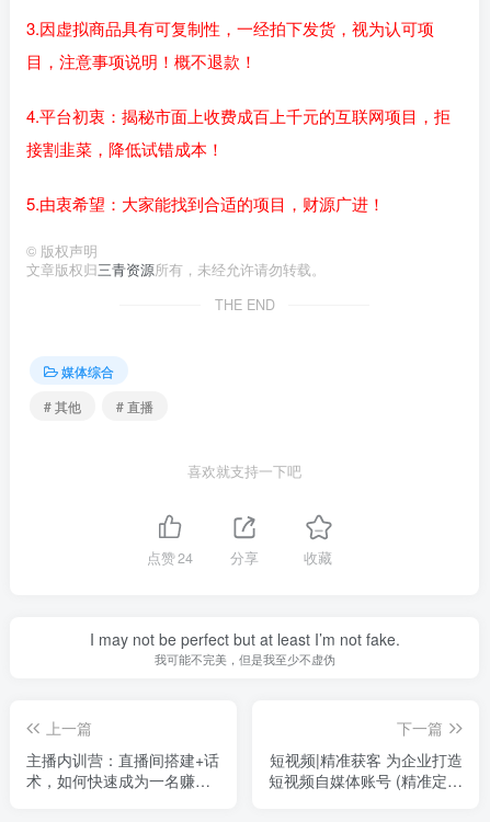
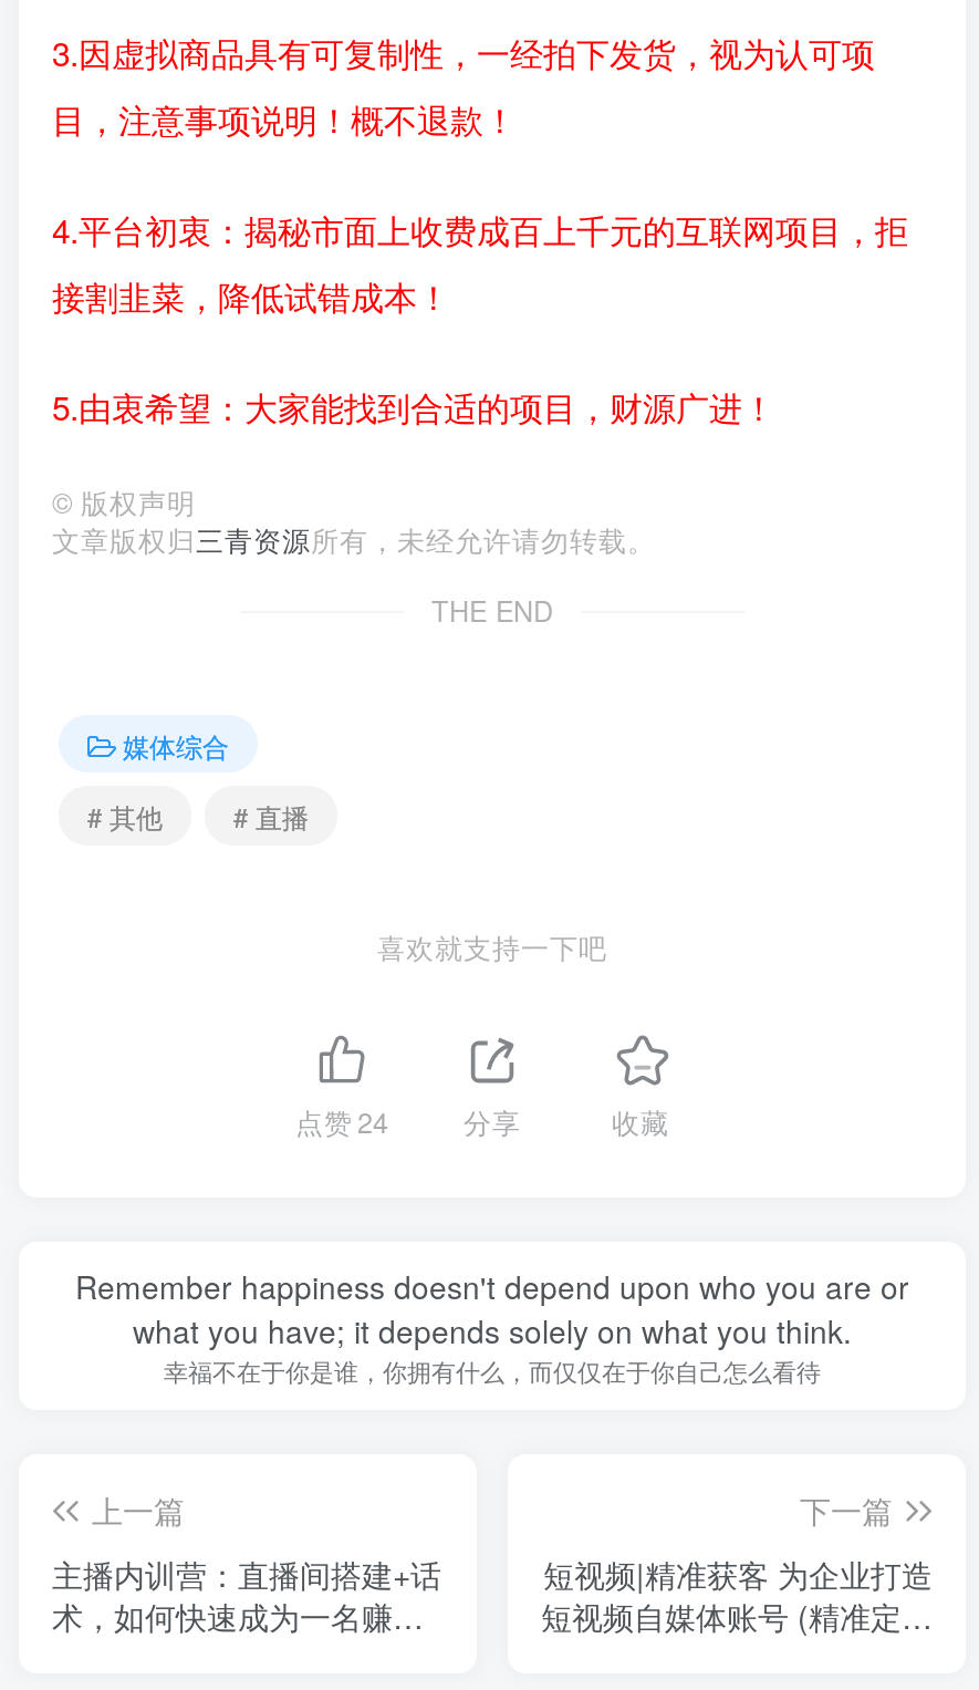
[89,628,400,667] I may not be perfect but at least I’m not fake. | 我可能不完美，但是我至少不虚伪 -> [75,1264,909,1388] Remember happiness doesn't depend upon who you are or | what you have; it depends solely on what you think. | 幸福不在于你是谁，你拥有什么，而仅仅在于你自己怎么看待

